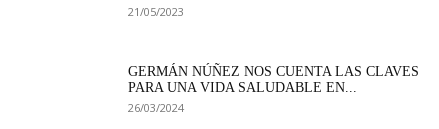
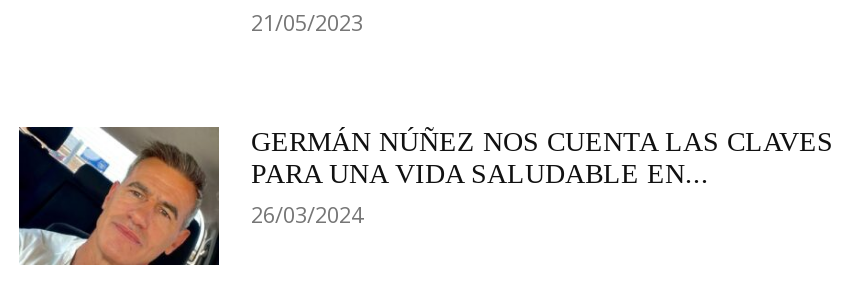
none -> [17,124,221,268] [image]

